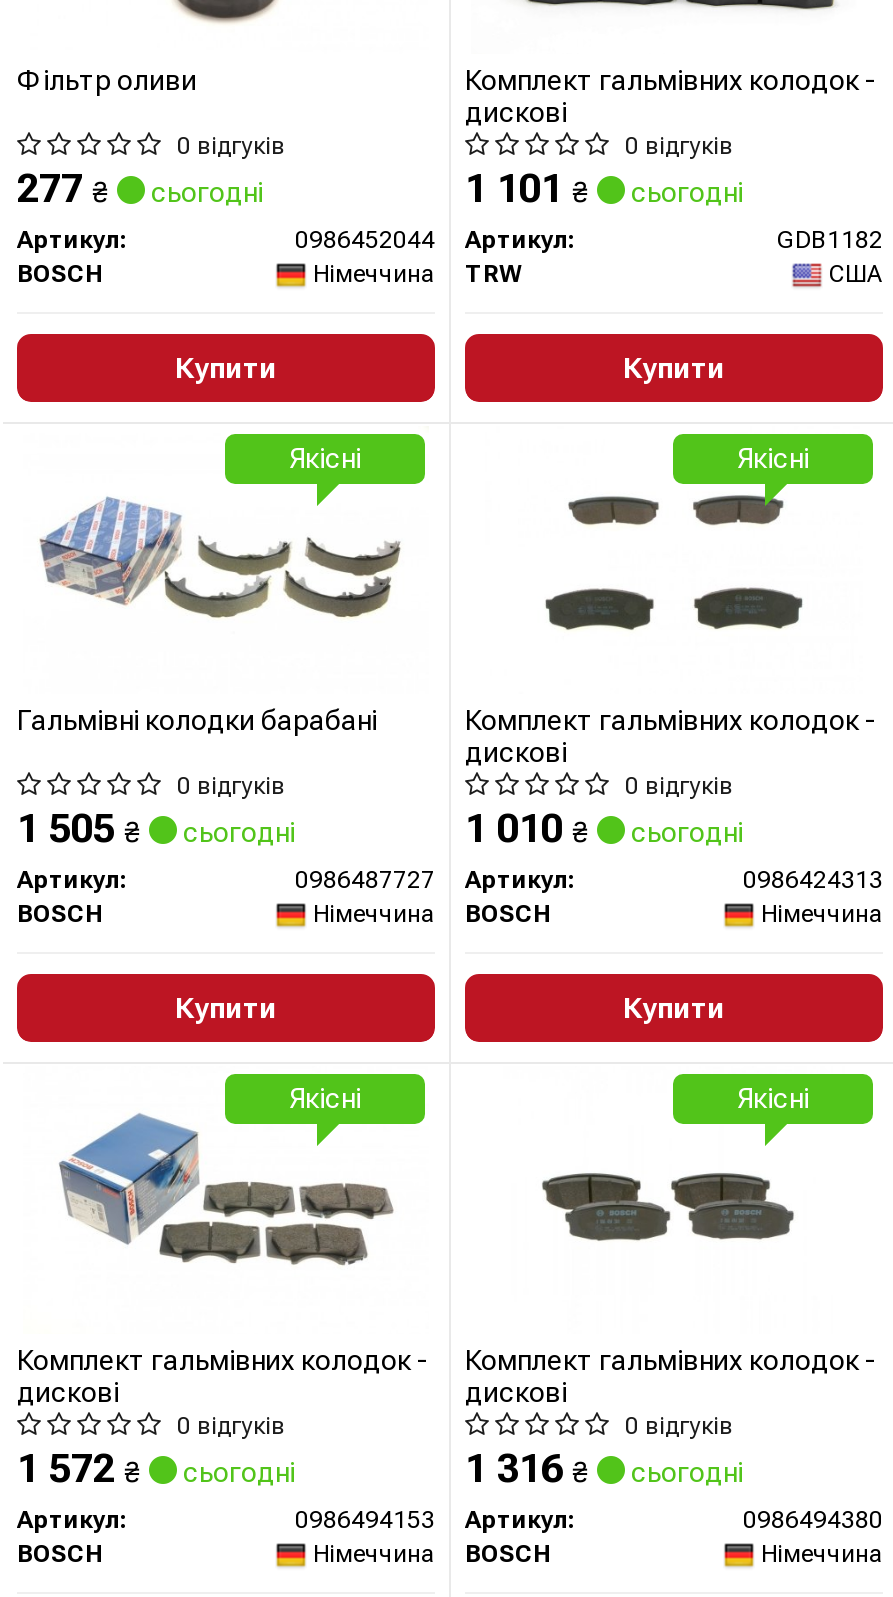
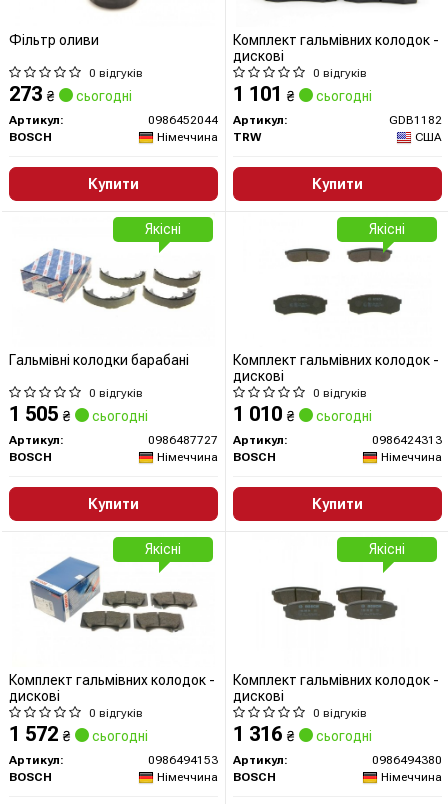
[17,164,263,212] 277 ₴ сьогодні -> [9,82,132,106] 273 ₴ сьогодні

